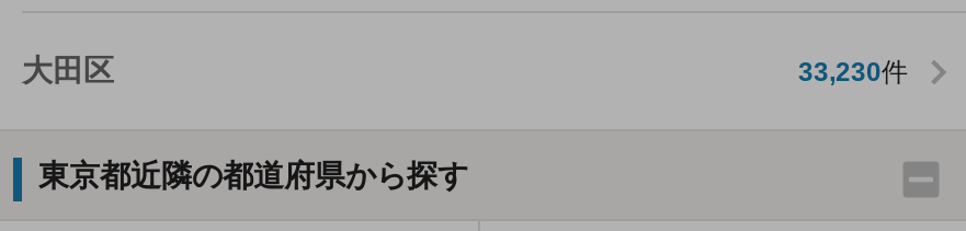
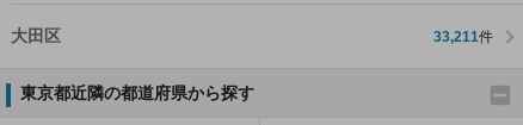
[798,56,908,87] 33,230件 -> [433,28,493,45] 33,211件

